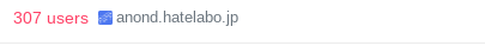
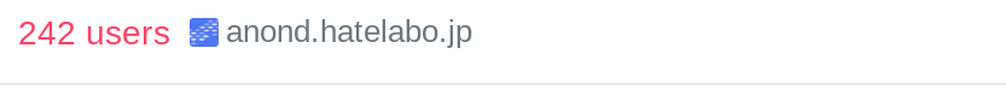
[13,9,238,28] 307 users anond.hatelabo.jp -> [18,14,472,53] 242 users anond.hatelabo.jp

